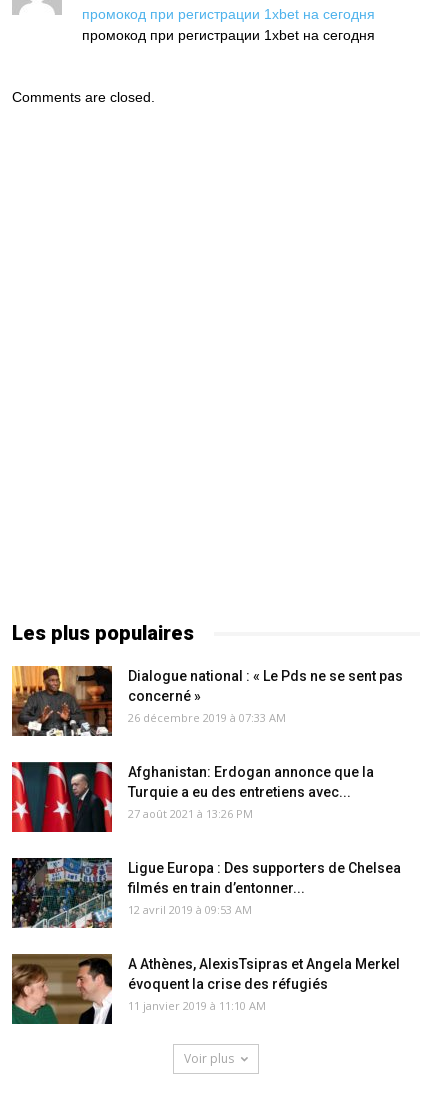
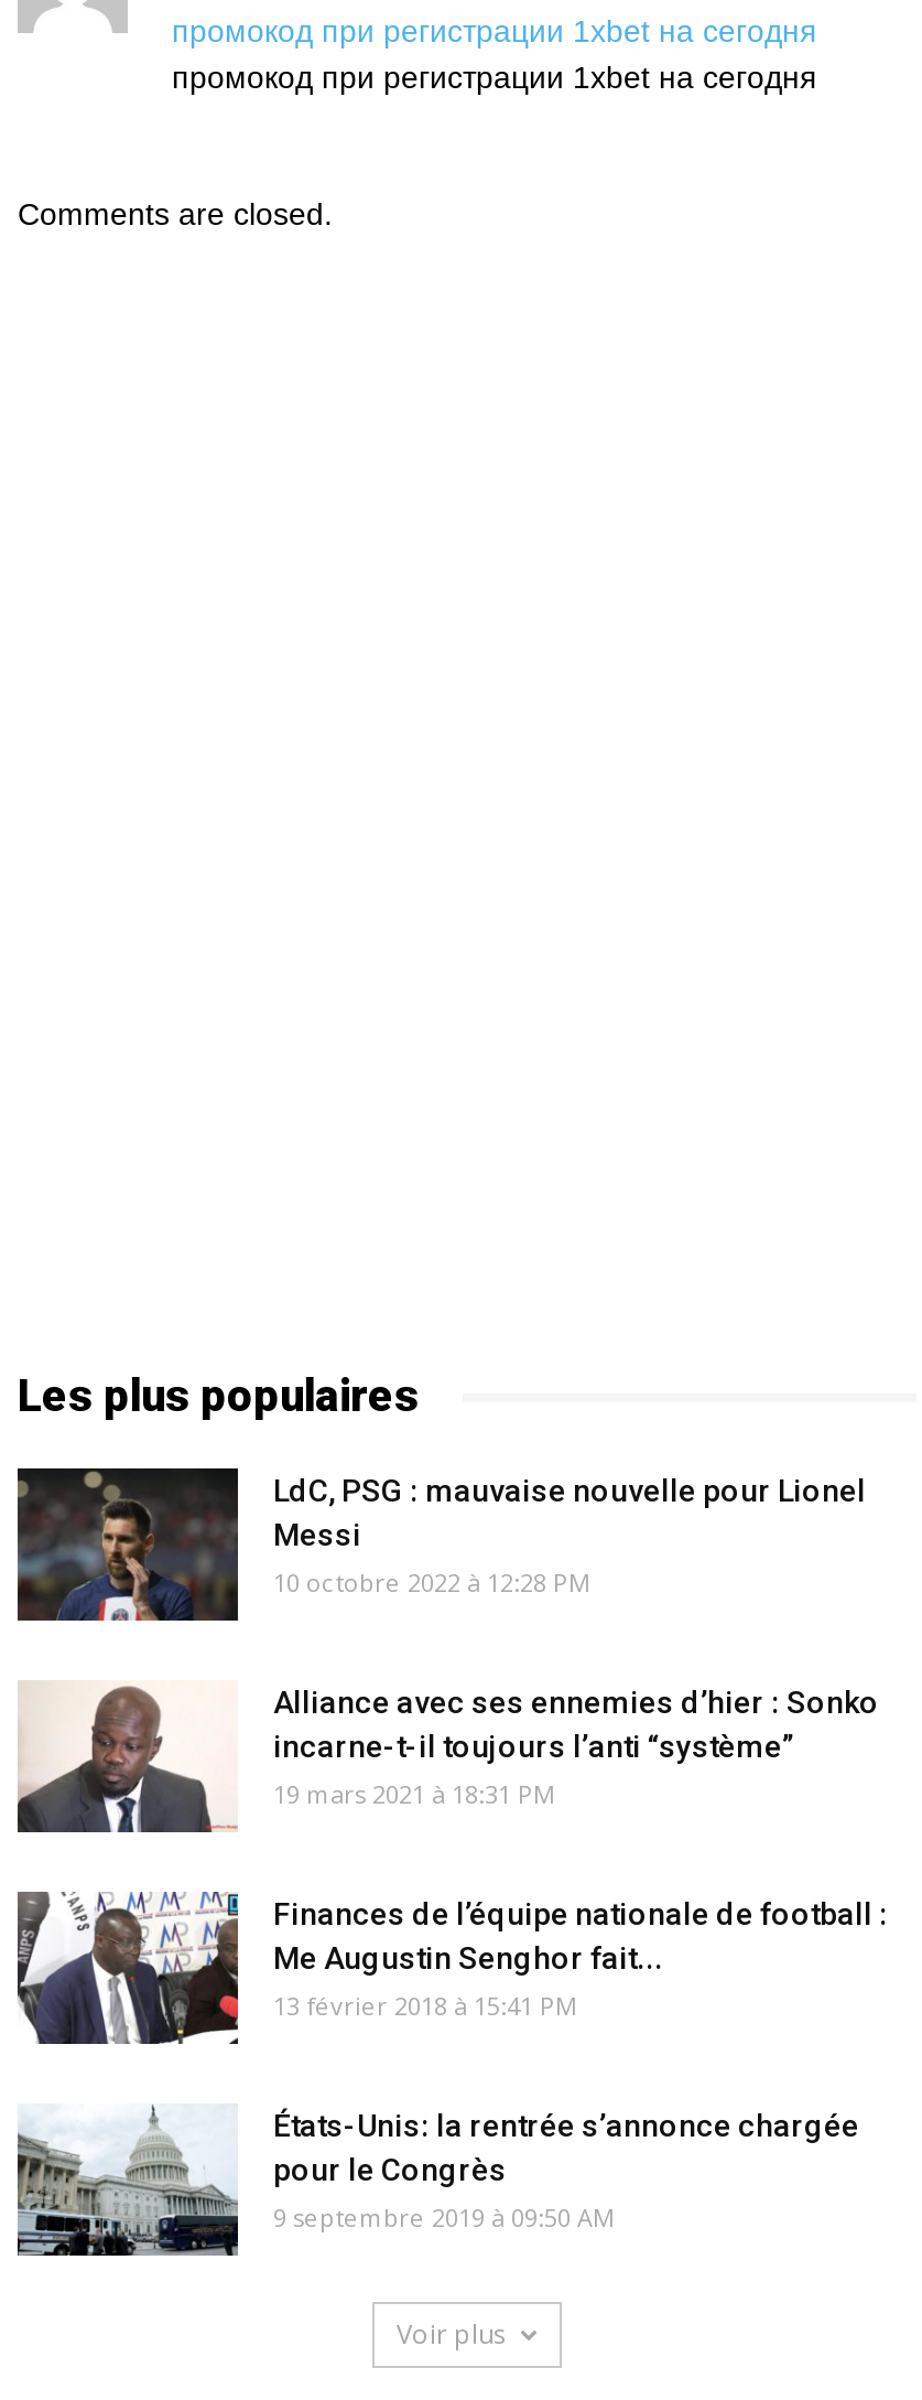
[11,665,403,737] [image] | Dialogue national : « Le Pds ne se sent pas | concerné » | 26 décembre 2019 à 07:33 AM -> [15,1466,866,1623] [image] | LdC, PSG : mauvaise nouvelle pour Lionel | Messi | 10 octobre 2022 à 12:28 PM
[11,761,374,833] [image] | Afghanistan: Erdogan annonce que la | Turquie a eu des entretiens avec... | 27 août 2021 à 13:26 PM -> [15,1680,879,1834] [image] | Alliance avec ses ennemies d’hier : Sonko | incarne-t-il toujours l’anti “système” | 19 mars 2021 à 18:31 PM
[11,857,401,929] [image] | Ligue Europa : Des supporters de Chelsea | filmés en train d’entonner... | 12 avril 2019 à 09:53 AM -> [15,1890,888,2046] [image] | Finances de l’équipe nationale de football : | Me Augustin Senghor fait... | 13 février 2018 à 15:41 PM
[11,953,400,1025] [image] | A Athènes, AlexisTsipras et Angela Merkel | évoquent la crise des réfugiés | 11 janvier 2019 à 11:10 AM -> [15,2103,859,2258] [image] | États-Unis: la rentrée s’annonce chargée | pour le Congrès | 9 septembre 2019 à 09:50 AM

